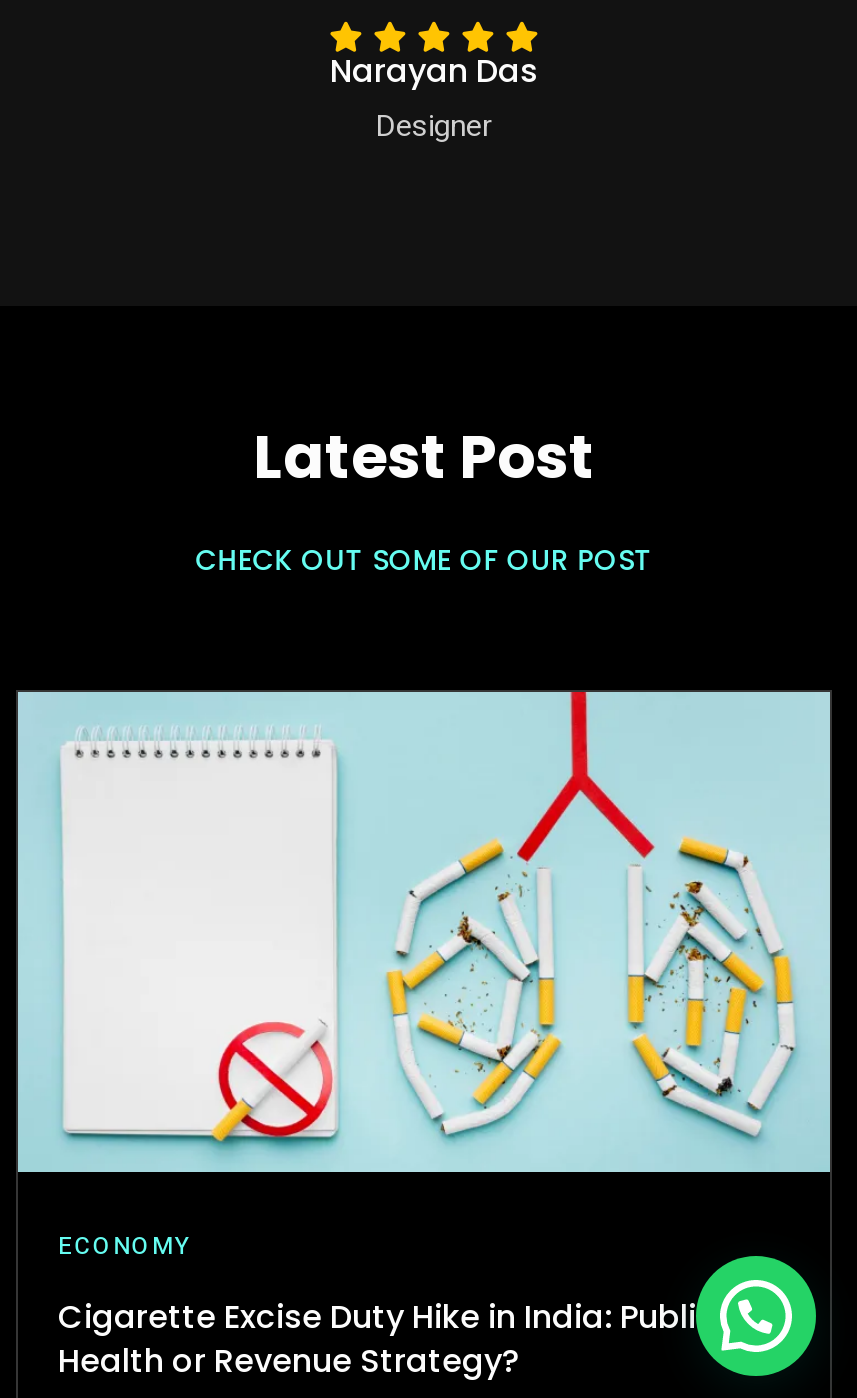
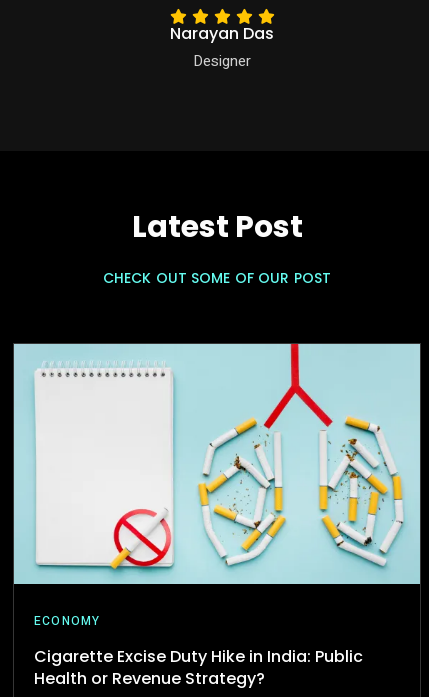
[700,1254,818,1378] [image] -> none

